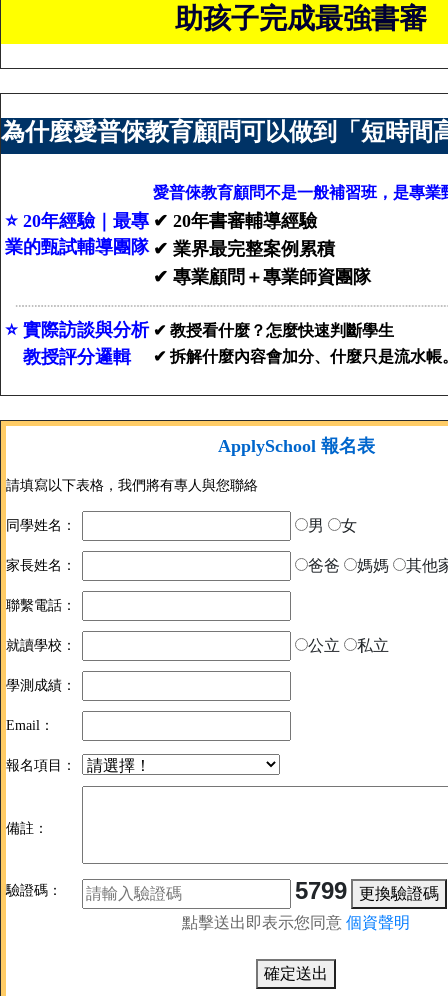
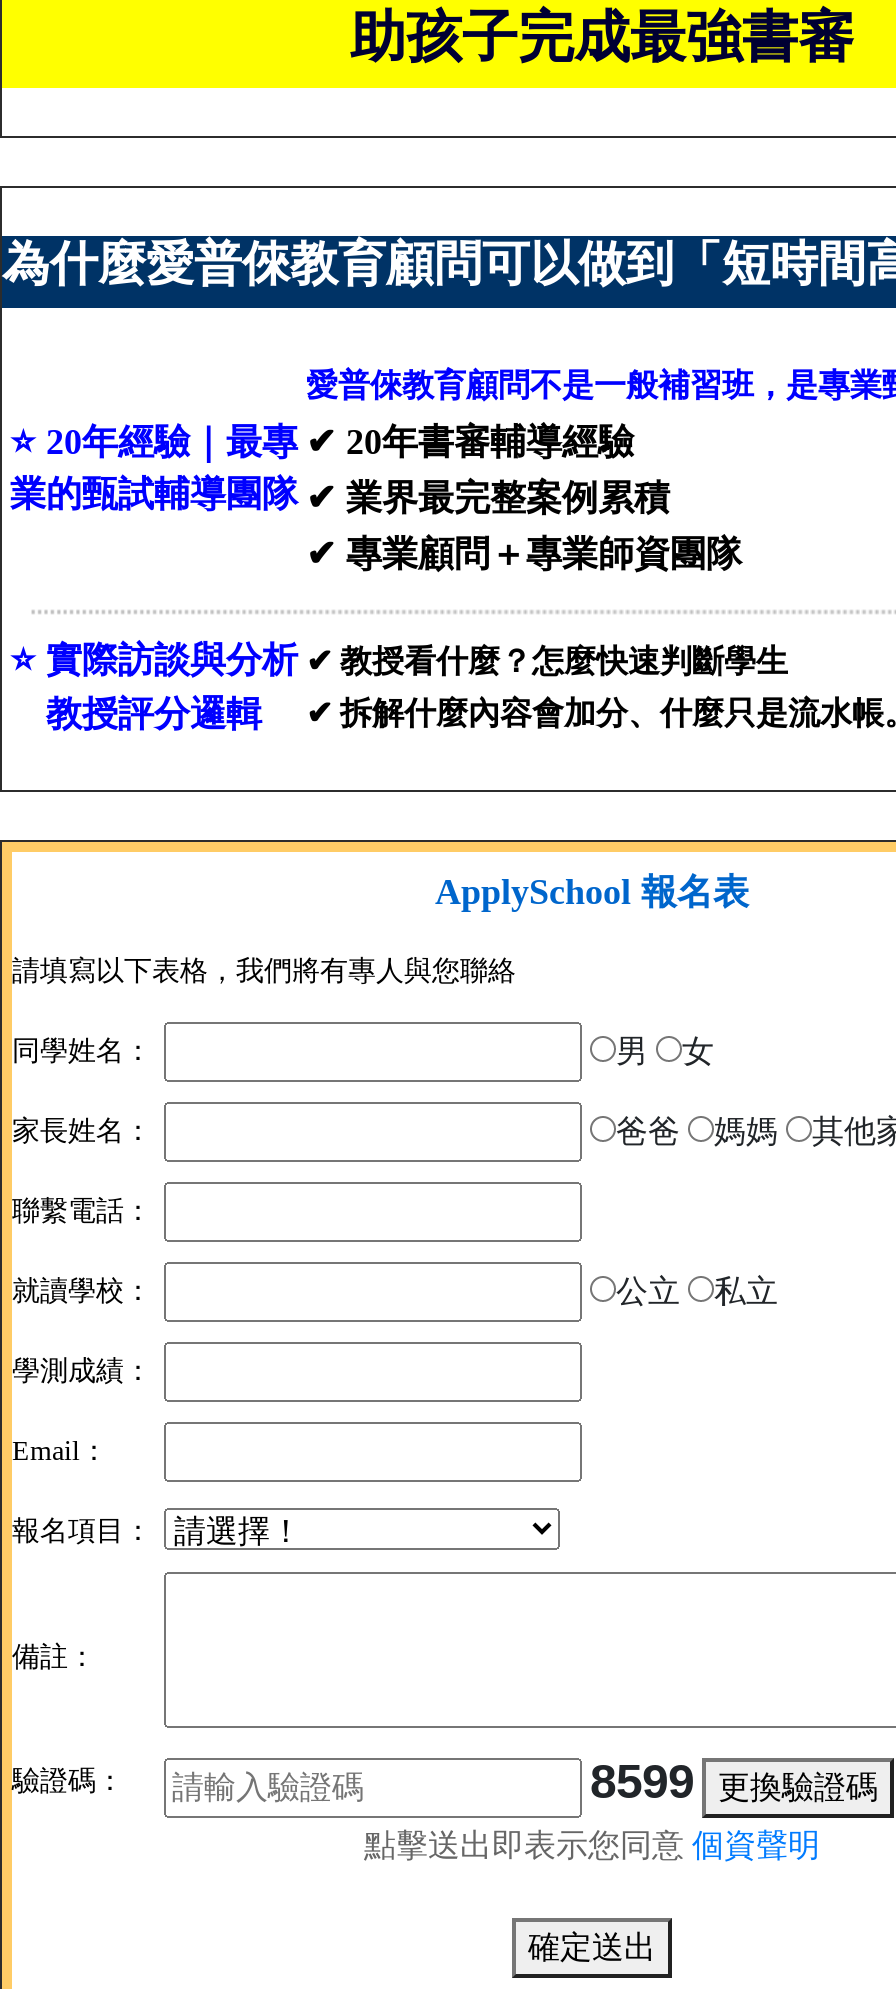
[295,877,439,904] 5799 更換驗證碼 -> [590,1754,878,1808] 8599 更換驗證碼

